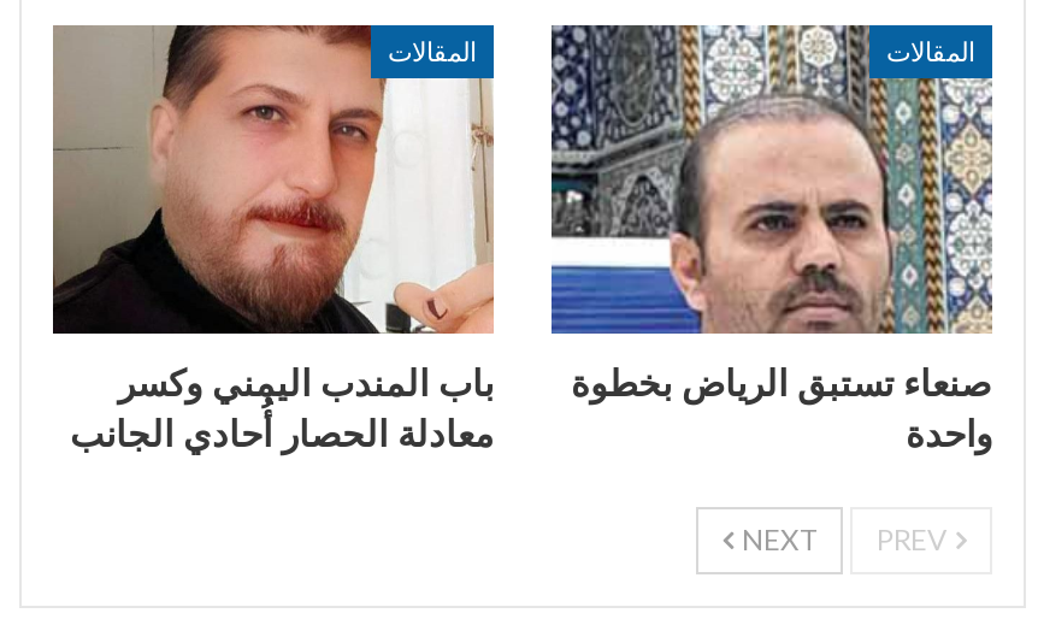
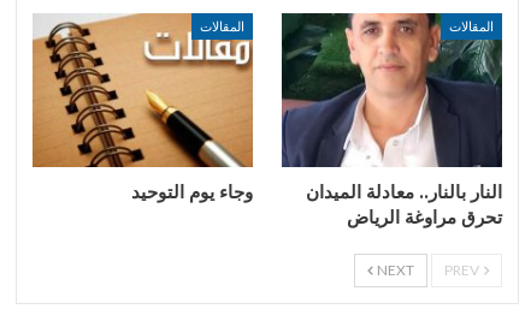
[51,23,494,460] [image] | باب المندب اليمني وكسر | معادلة الحصار أُحادي الجانب -> [31,12,253,205] [image] | وجاء يوم التوحيد
[549,23,992,460] [image] | صنعاء تستبق الرياض بخطوة | واحدة -> [281,13,503,230] [image] | النار بالنار.. معادلة الميدان | تحرق مراوغة الرياض

